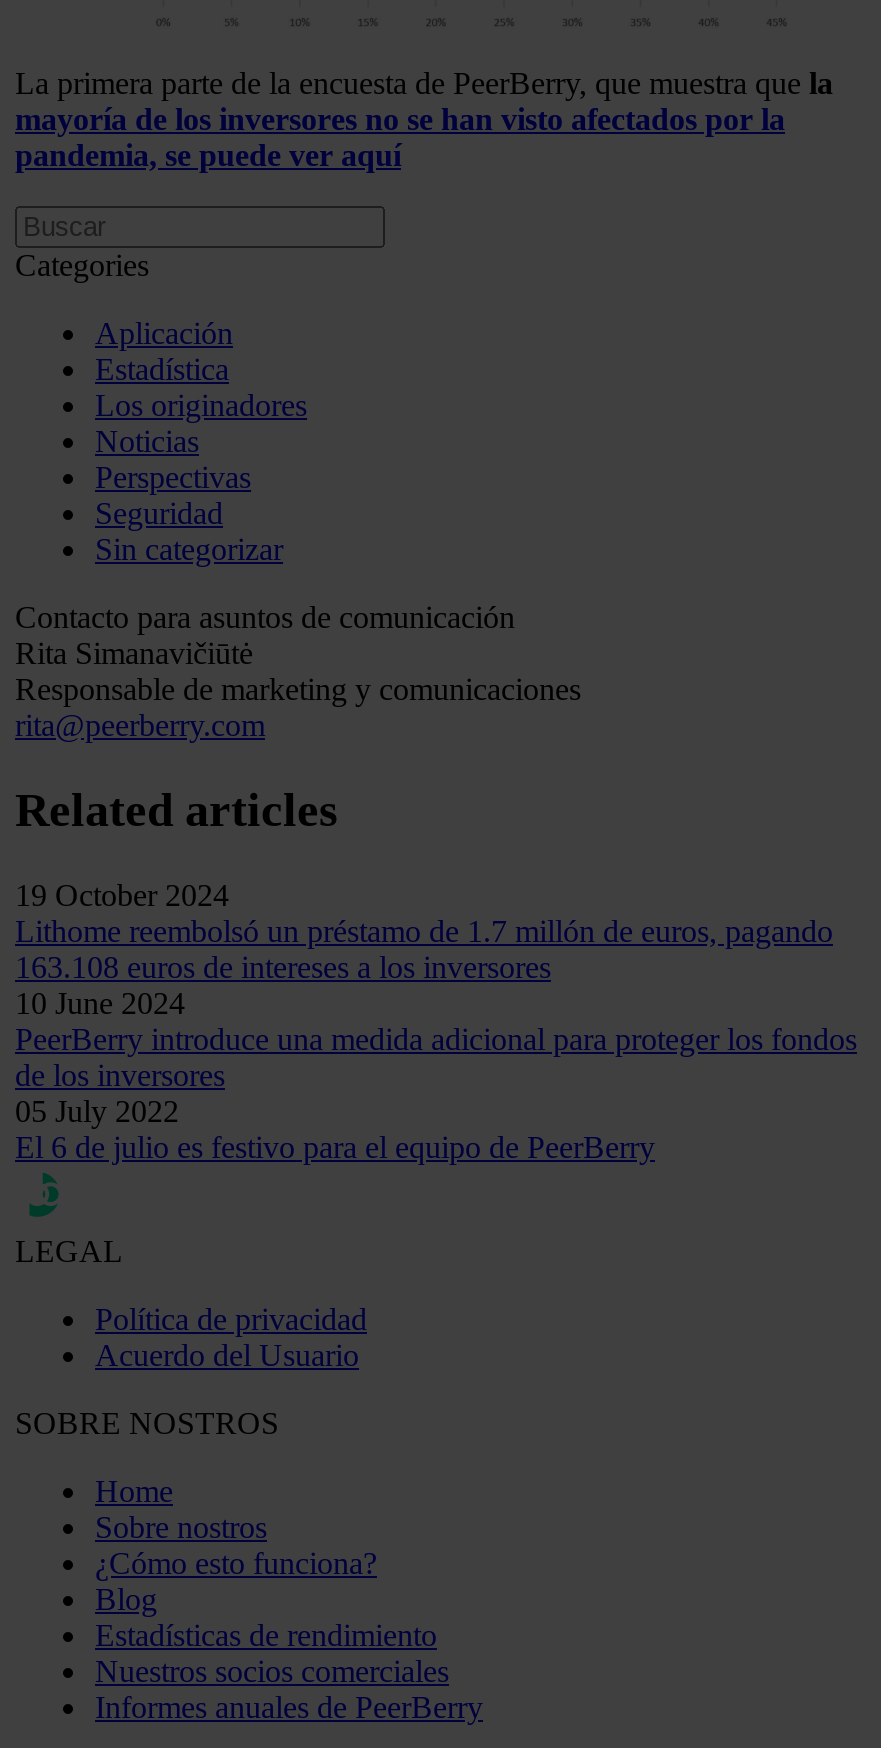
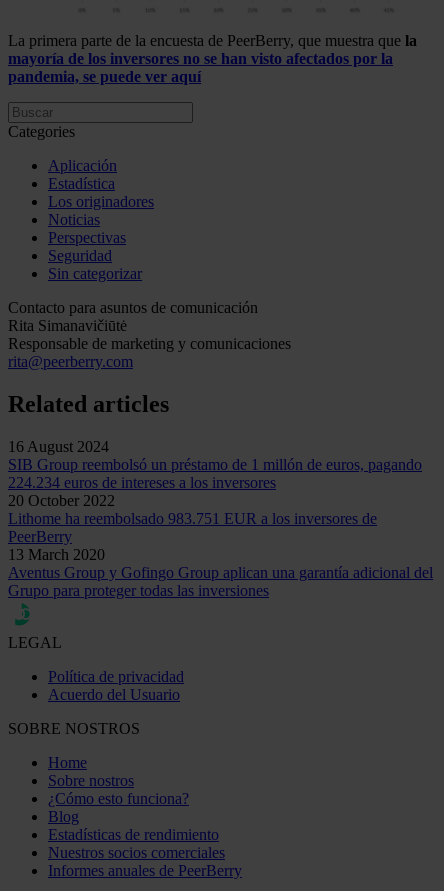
[15,878,857,1164] 19 October 2024 | Lithome reembolsó un préstamo de 1.7 millón de euros, pagando | 163.108 euros de intereses a los inversores | 10 June 2024 | PeerBerry introduce una medida adicional para proteger los fondos | de los inversores | 05 July 2022 | El 6 de julio es festivo para el equipo de PeerBerry -> [8,438,433,599] 16 August 2024 | SIB Group reembolsó un préstamo de 1 millón de euros, pagando | 224.234 euros de intereses a los inversores | 20 October 2022 | Lithome ha reembolsado 983.751 EUR a los inversores de | PeerBerry | 13 March 2020 | Aventus Group y Gofingo Group aplican una garantía adicional del | Grupo para proteger todas las inversiones

